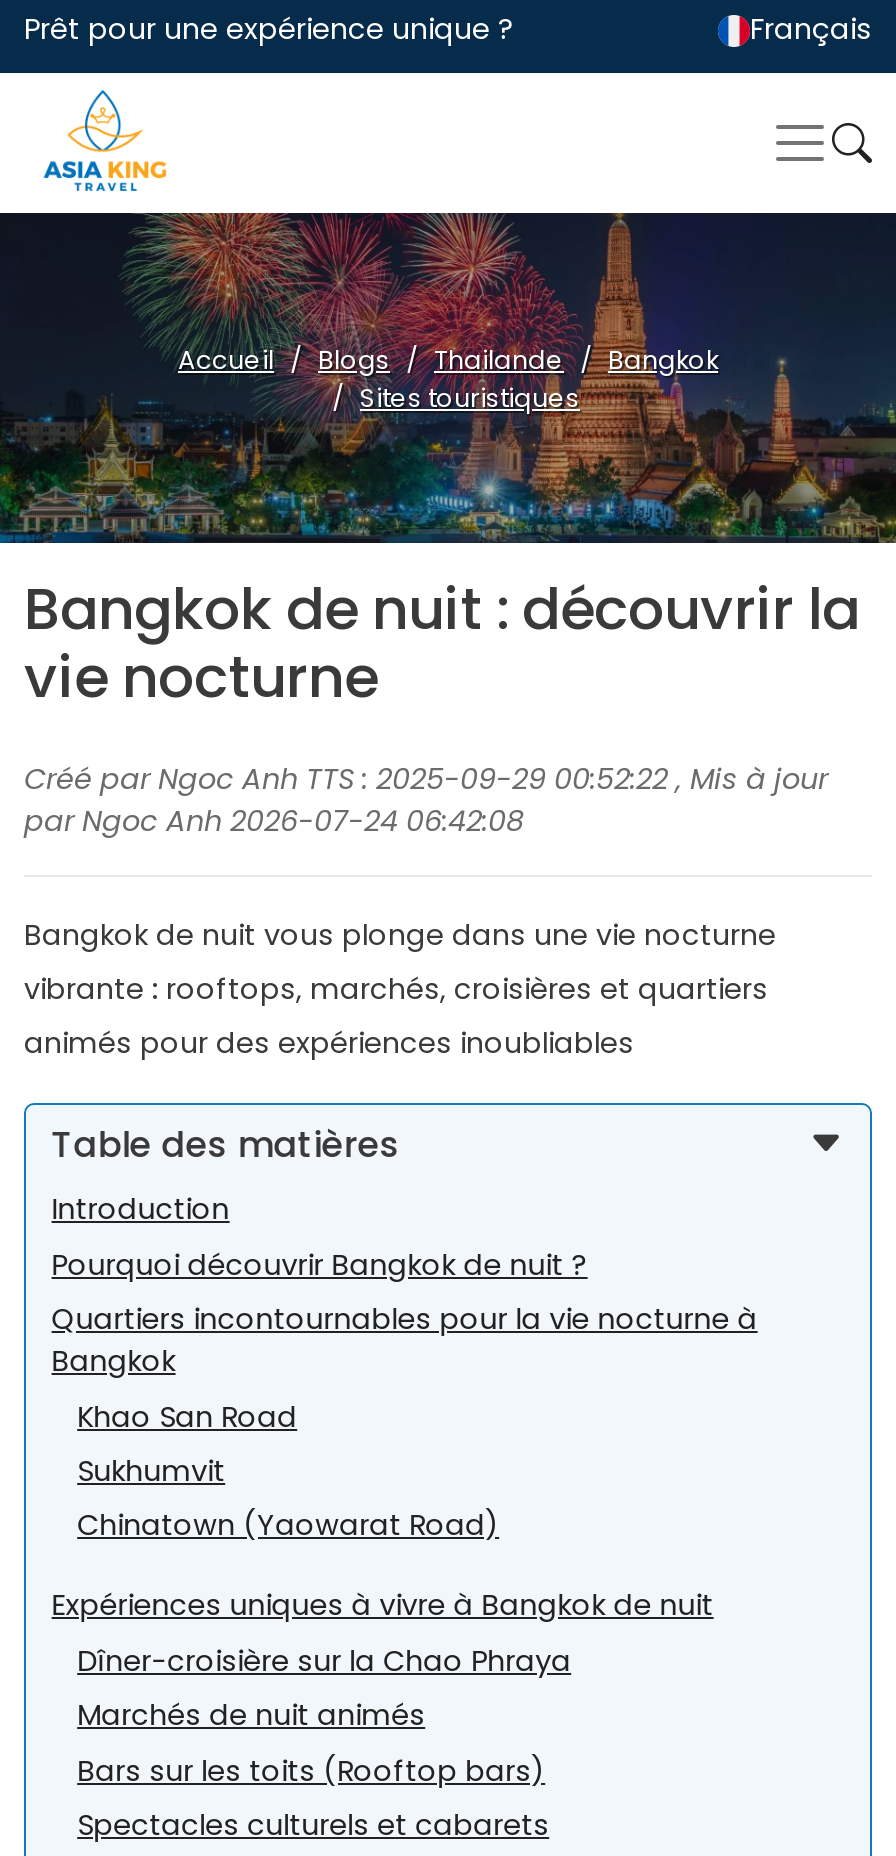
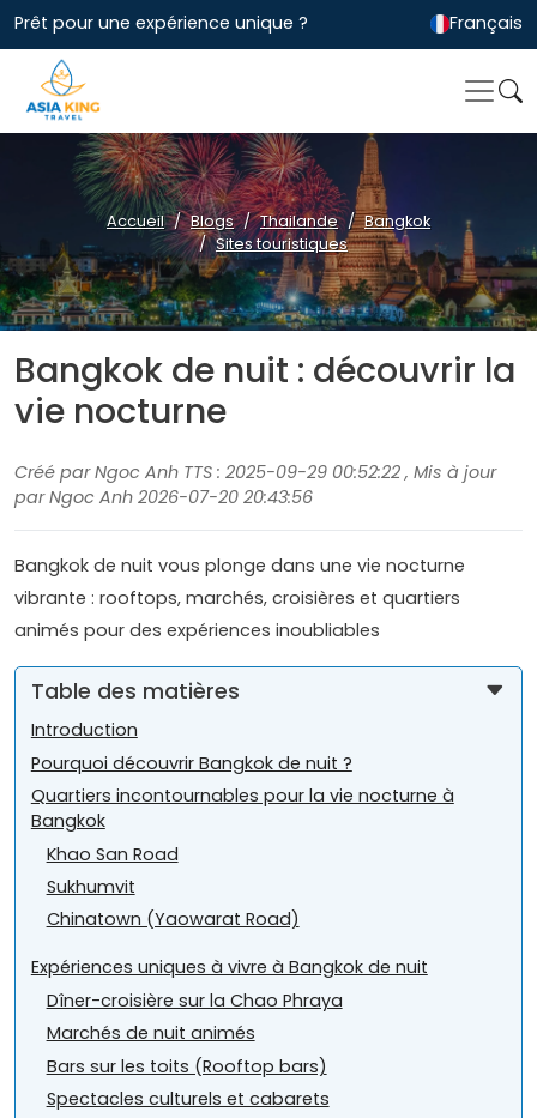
[24,802,524,842] par Ngoc Anh 2026-07-24 06:42:08 -> [14,486,313,510] par Ngoc Anh 2026-07-20 20:43:56

